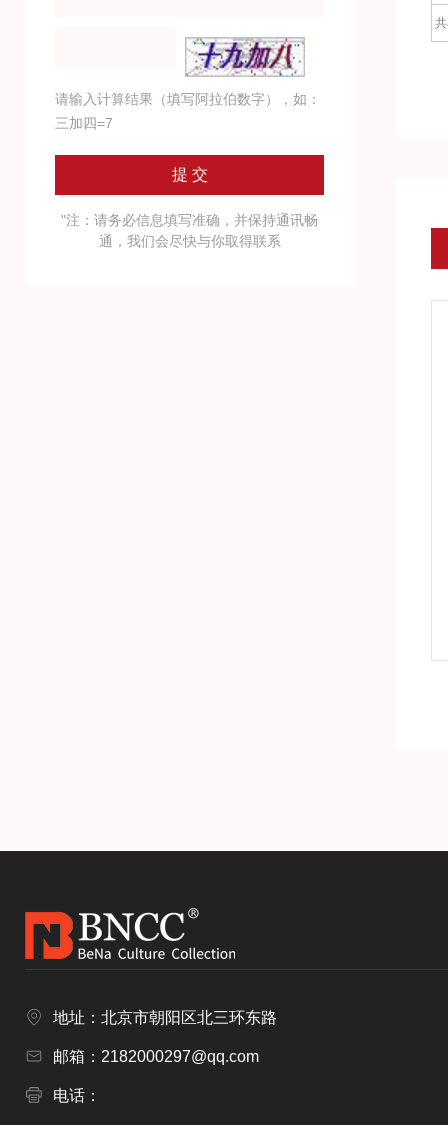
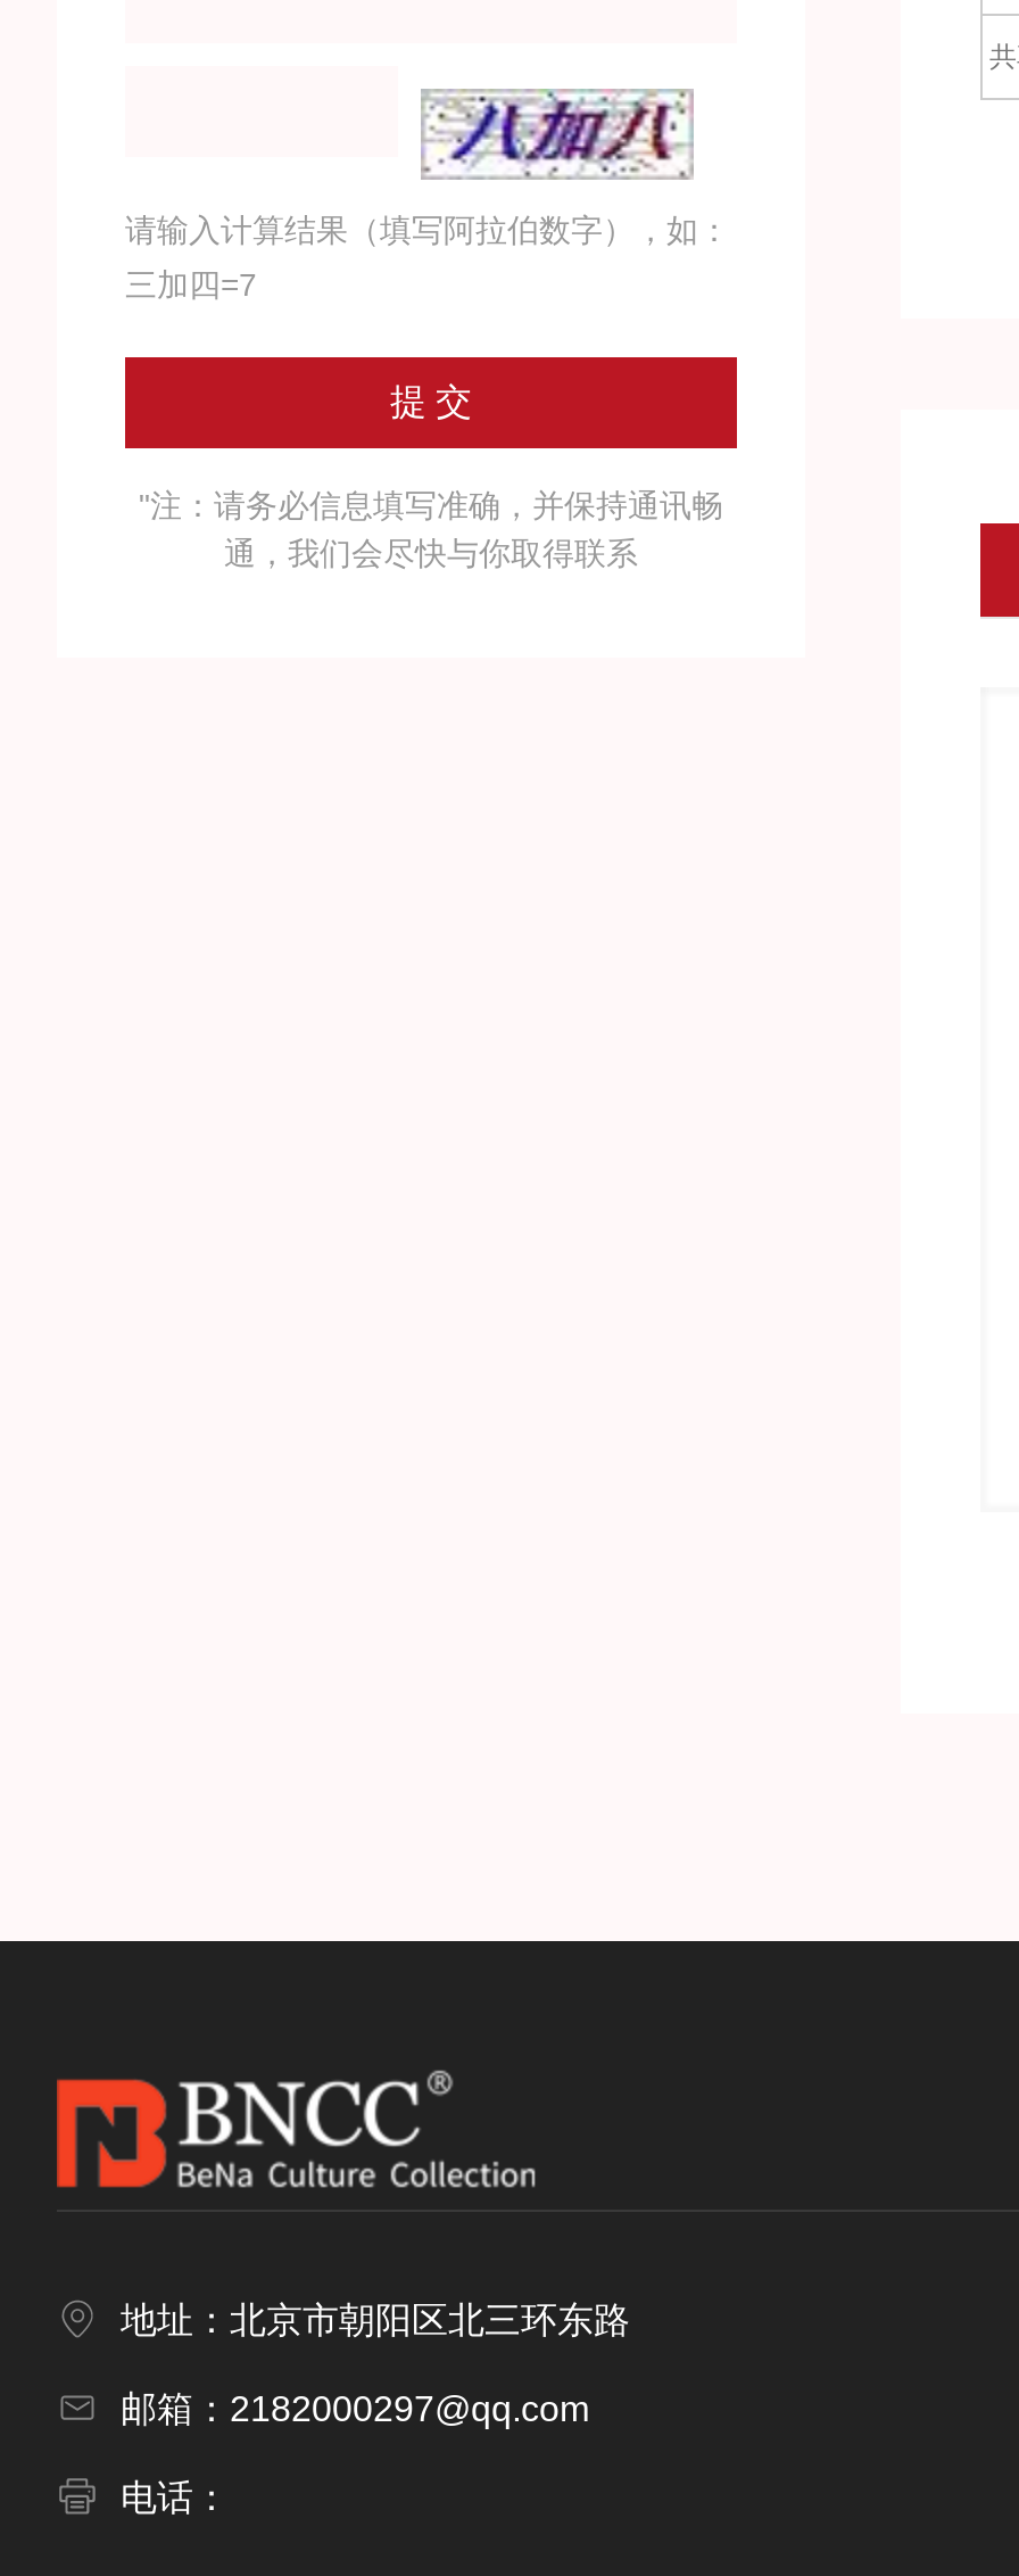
[187,37,304,76] [image] -> [423,89,687,177] [image]

